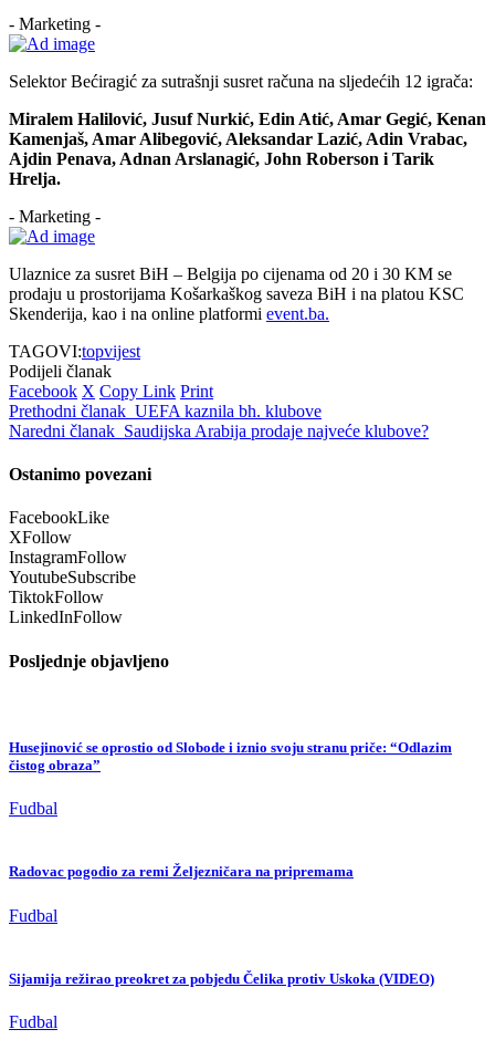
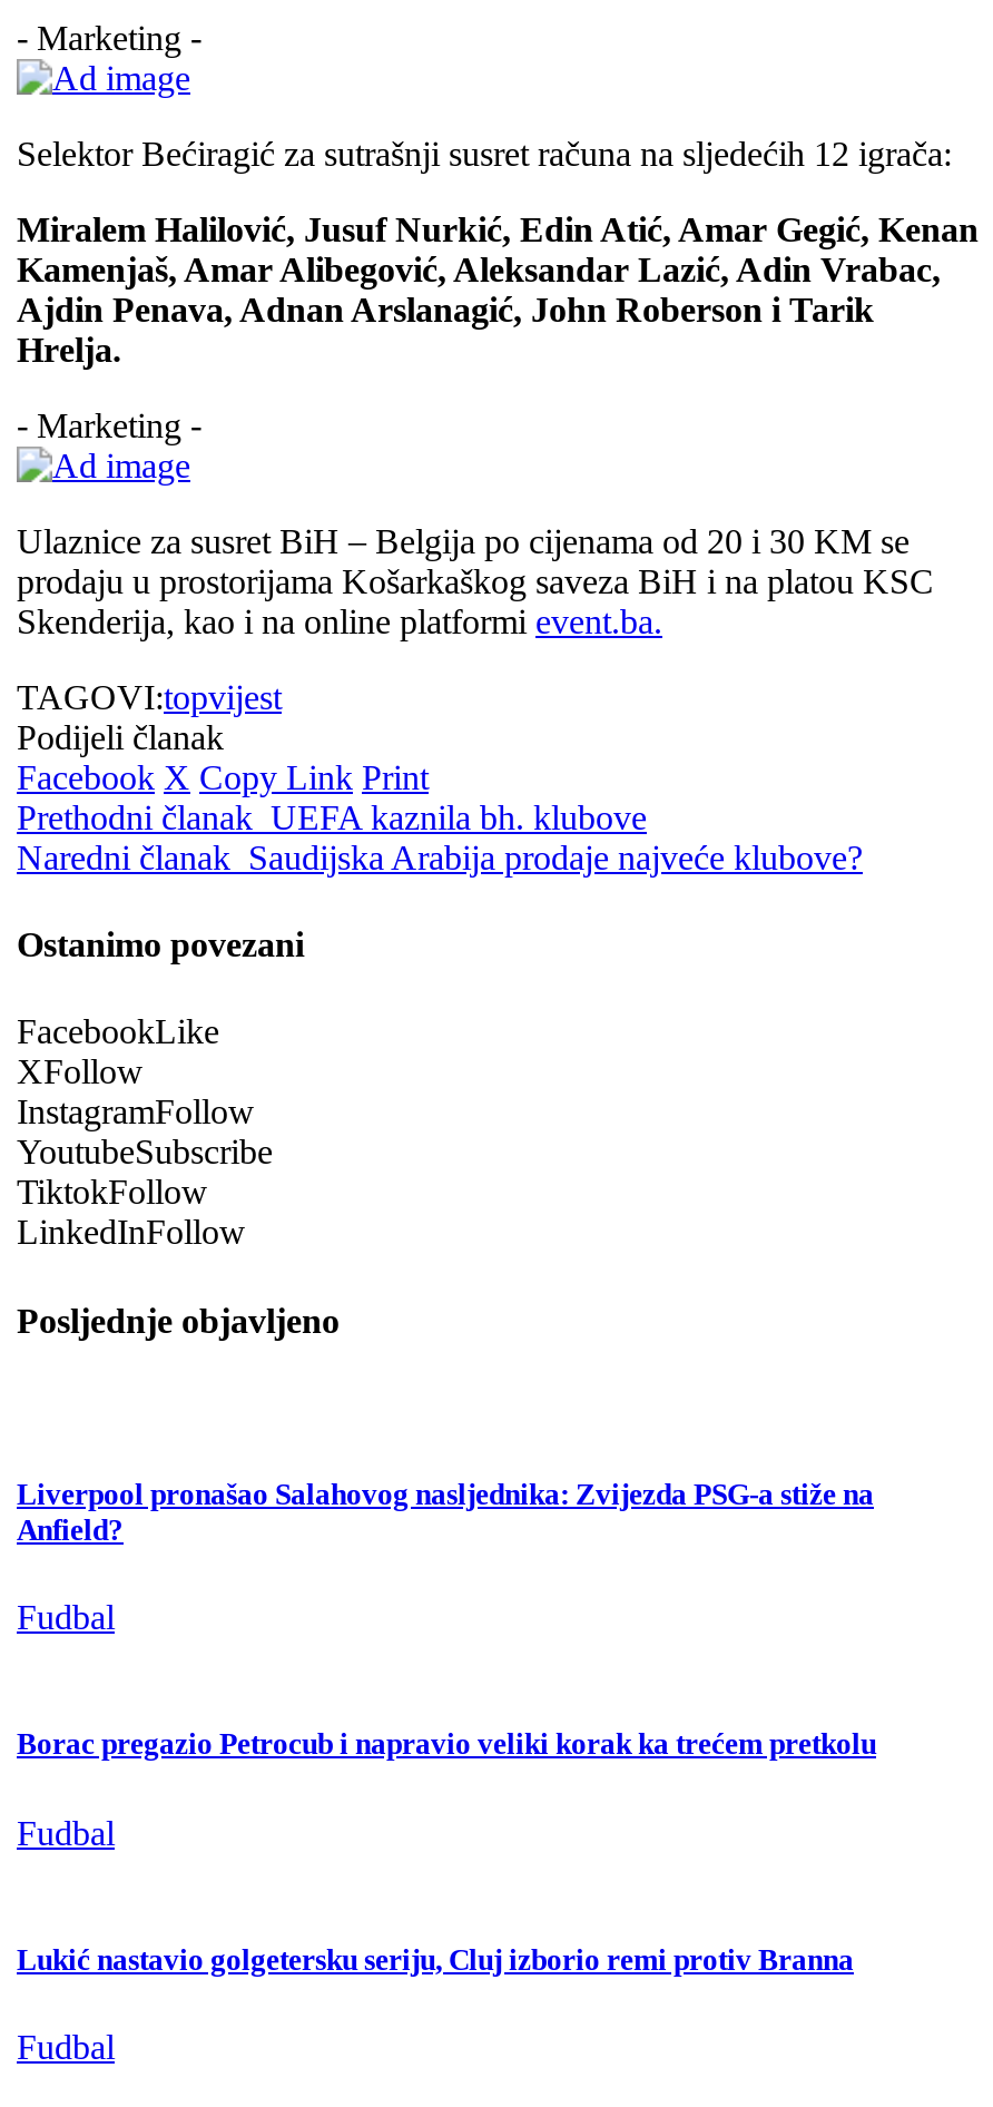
[9,739,452,773] Husejinović se oprostio od Slobode i iznio svoju stranu priče: “Odlazim | čistog obraza” -> [17,1478,874,1547] Liverpool pronašao Salahovog nasljednika: Zvijezda PSG-a stiže na | Anfield?
[9,863,354,880] Radovac pogodio za remi Željezničara na pripremama -> [17,1728,876,1762] Borac pregazio Petrocub i napravio veliki korak ka trećem pretkolu
[9,970,434,987] Sijamija režirao preokret za pobjedu Čelika protiv Uskoka (VIDEO) -> [17,1943,854,1976] Lukić nastavio golgetersku seriju, Cluj izborio remi protiv Branna

